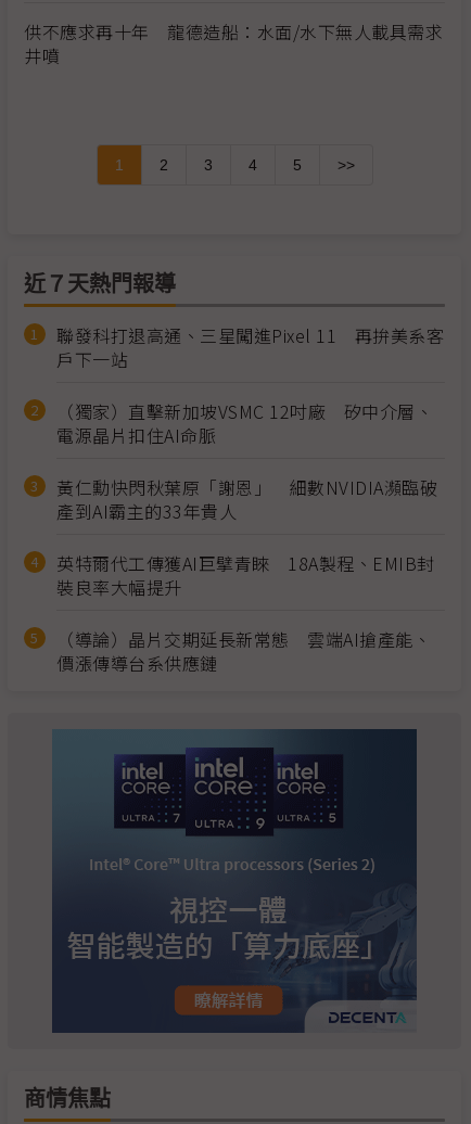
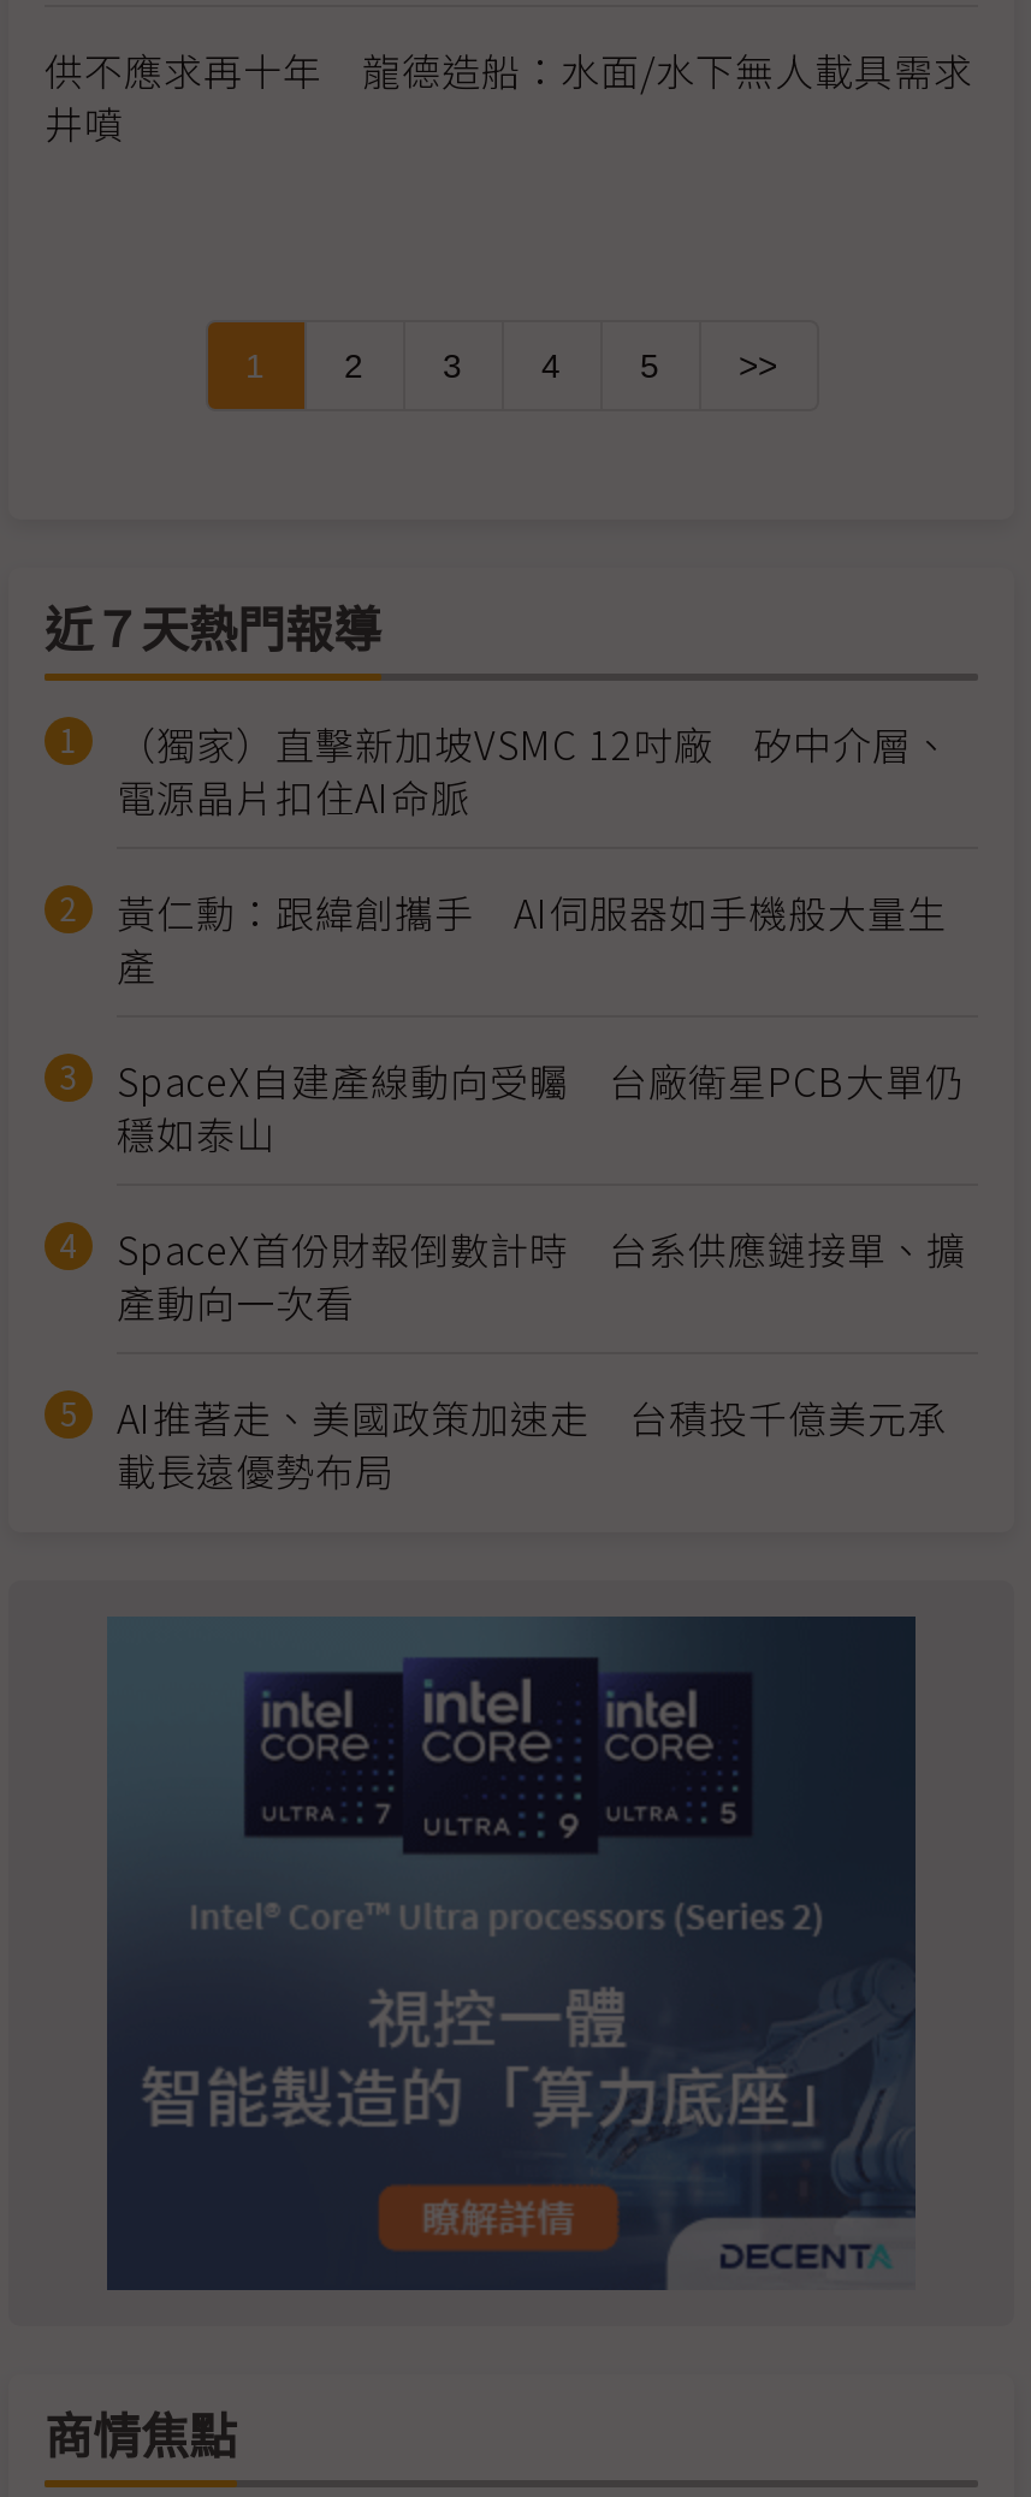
[56,322,444,372] 聯發科打退高通、三星闖進Pixel 11 再拚美系客 | 戶下一站 -> none
moved [56,398,433,448] -> [117,714,952,825]: （獨家）直擊新加坡VSMC 12吋廠 矽中介層、 | 電源晶片扣住AI命脈
[56,474,437,676] 黃仁勳快閃秋葉原「謝恩」 細數NVIDIA瀕臨破 | 產到AI霸主的33年貴人 | 英特爾代工傳獲AI巨擘青睞 18A製程、EMIB封 | 裝良率大幅提升 | （導論）晶片交期延長新常態 雲端AI搶產能、 | 價漲傳導台系供應鏈 -> [117,883,966,1498] 黃仁勳：跟緯創攜手 AI伺服器如手機般大量生 | 產 | SpaceX自建產線動向受矚 台廠衛星PCB大單仍 | 穩如泰山 | SpaceX首份財報倒數計時 台系供應鏈接單、擴 | 產動向一次看 | AI推著走、美國政策加速走 台積投千億美元承 | 載長遠優勢布局

